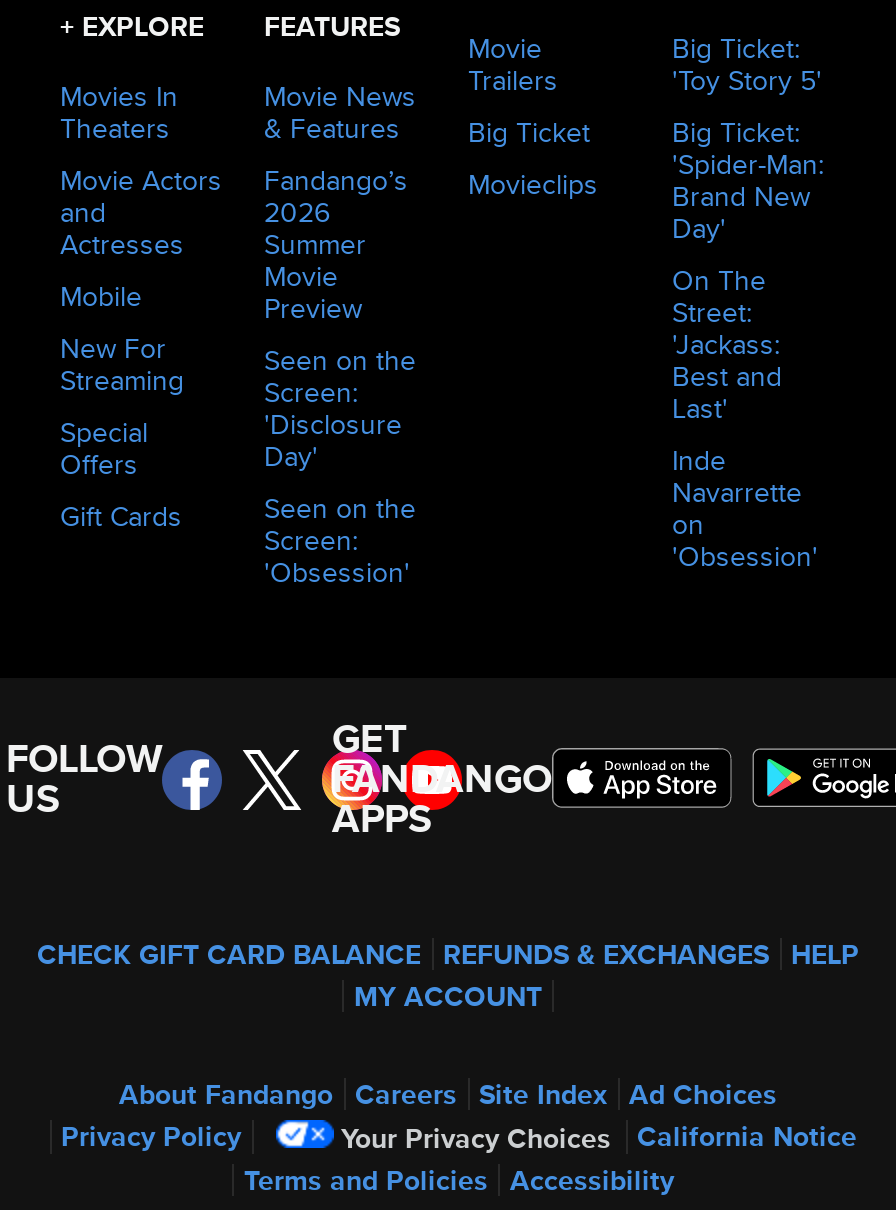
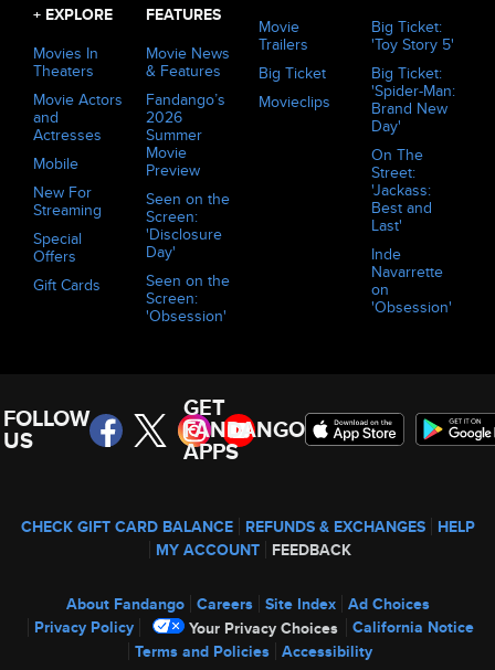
[354,976,542,1016] MY ACCOUNT -> [156,539,351,561] MY ACCOUNT FEEDBACK

